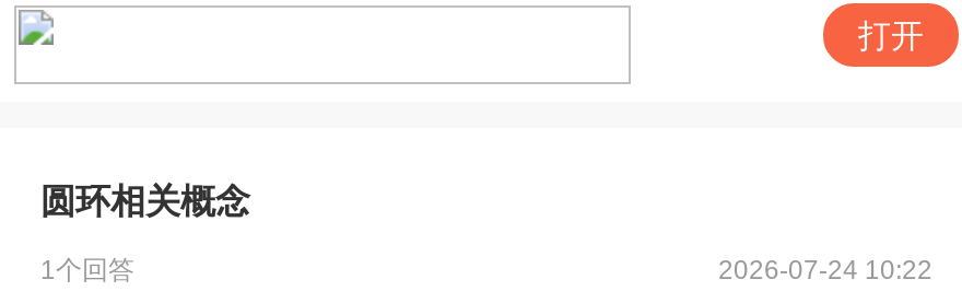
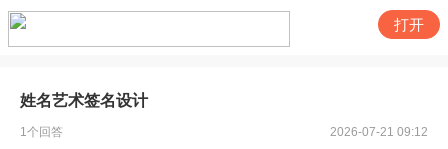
[40,183,250,220] 圆环相关概念 -> [20,92,148,109] 姓名艺术签名设计
[718,255,932,285] 2026-07-24 10:22 -> [330,125,428,139] 2026-07-21 09:12

